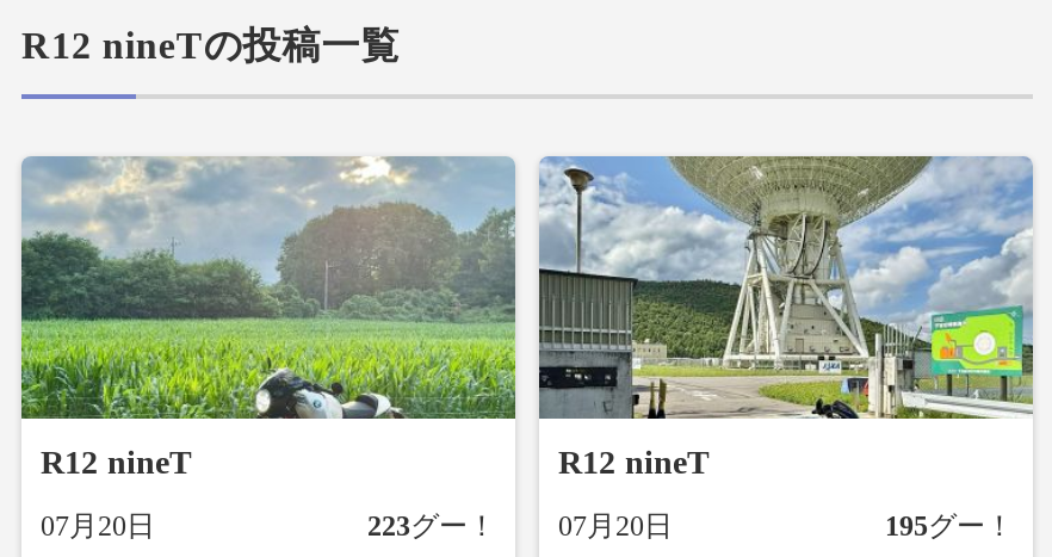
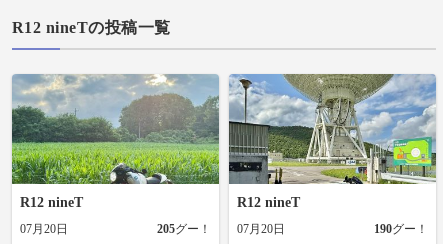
[367,509,673,542] 223グー！ 07月20日 -> [157,222,285,236] 205グー！ 07月20日
[885,509,1014,542] 195グー！ -> [374,222,428,236] 190グー！

